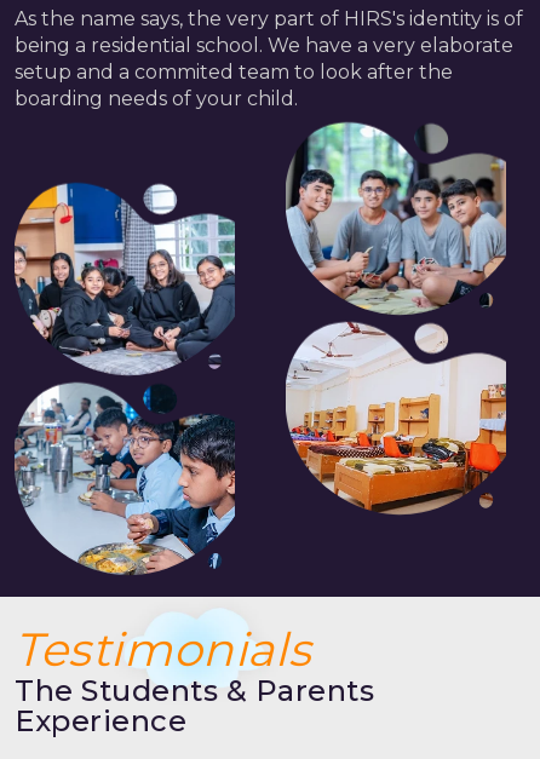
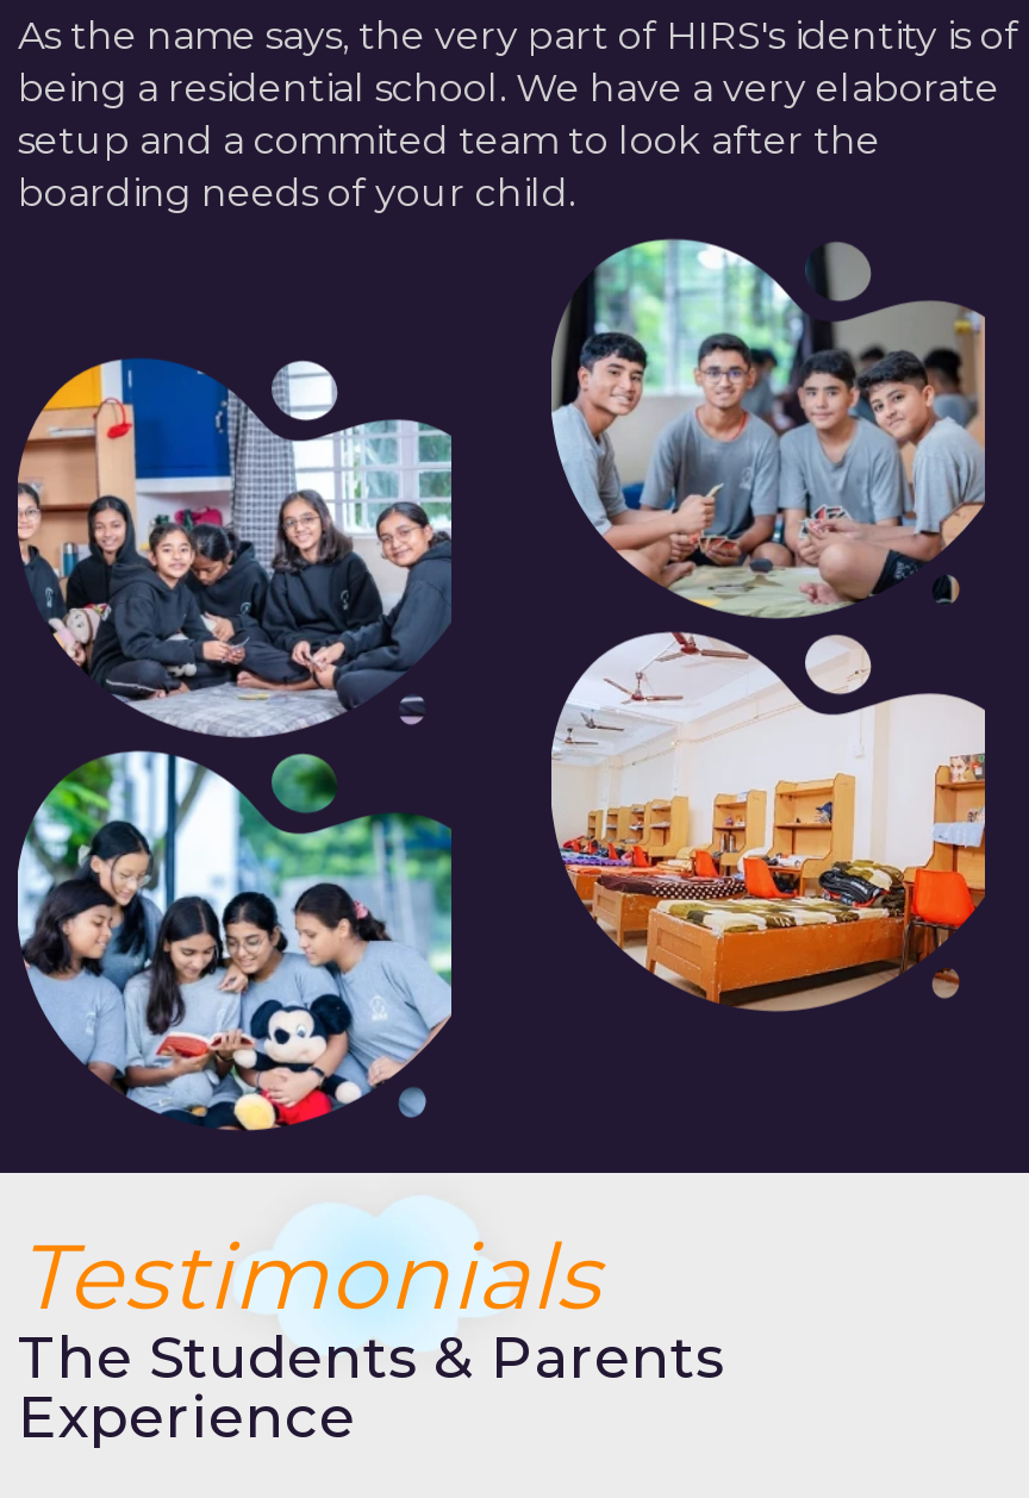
[13,383,236,575] [image] -> [15,751,454,1130] [image]

